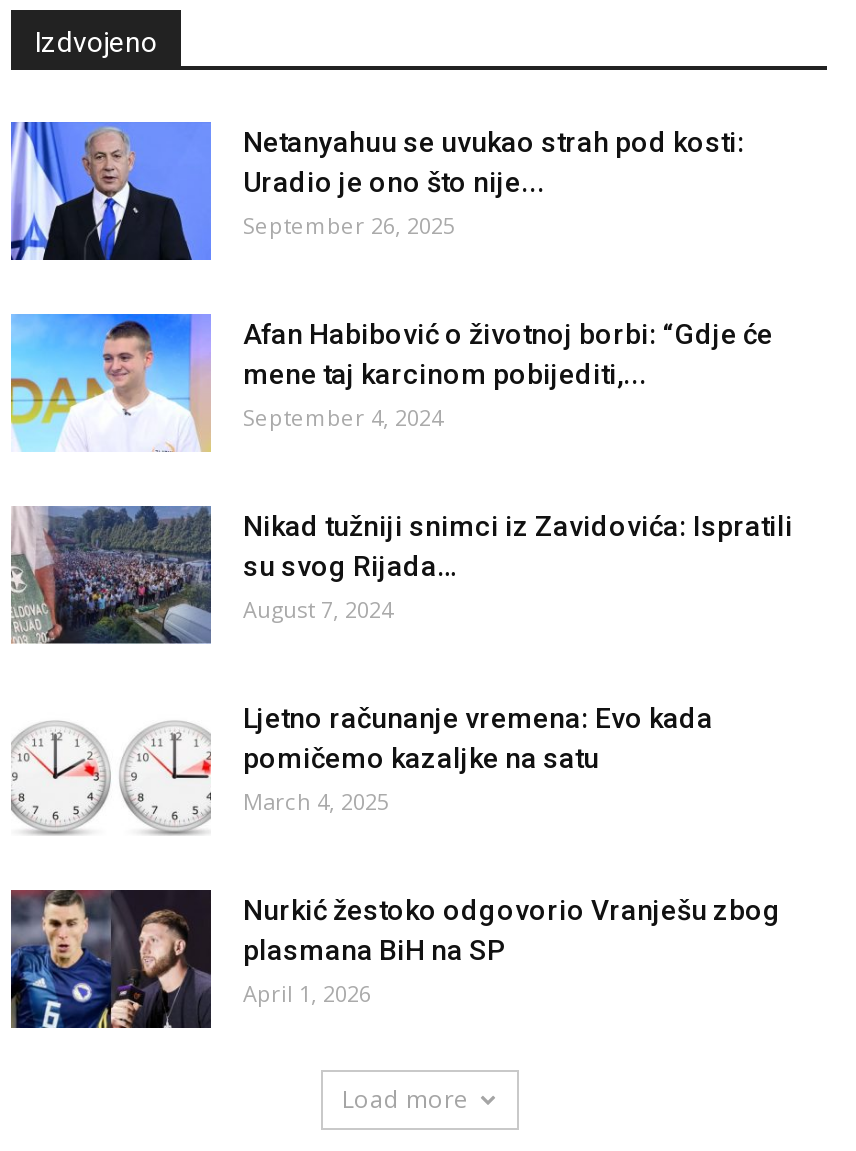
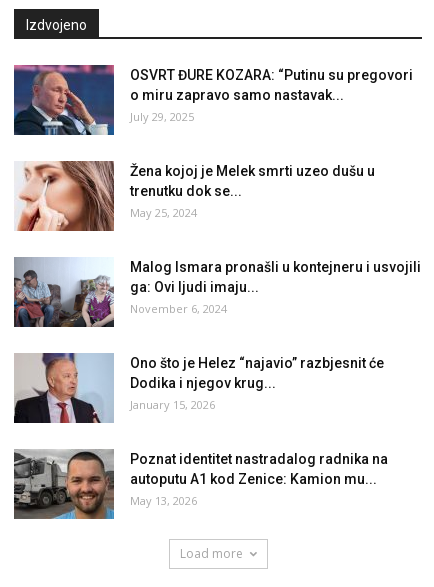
[9,120,745,262] [image] | Netanyahuu se uvukao strah pod kosti: | Uradio je ono što nije... | September 26, 2025 -> [13,64,413,136] [image] | OSVRT ĐURE KOZARA: “Putinu su pregovori | o miru zapravo samo nastavak... | July 29, 2025
[9,312,773,454] [image] | Afan Habibović o životnoj borbi: “Gdje će | mene taj karcinom pobijediti,... | September 4, 2024 -> [14,160,375,232] [image] | Žena kojoj je Melek smrti uzeo dušu u | trenutku dok se... | May 25, 2024
[11,504,793,646] [image] | Nikad tužniji snimci iz Zavidovića: Ispratili | su svog Rijada… | August 7, 2024 -> [13,257,421,328] [image] | Malog Ismara pronašli u kontejneru i usvojili | ga: Ovi ljudi imaju... | November 6, 2024
[11,698,713,838] [image] | Ljetno računanje vremena: Evo kada | pomičemo kazaljke na satu | March 4, 2025 -> [13,352,384,424] [image] | Ono što je Helez “najavio” razbjesnit će | Dodika i njegov krug... | January 15, 2026
[11,888,781,1030] [image] | Nurkić žestoko odgovorio Vranješu zbog | plasmana BiH na SP | April 1, 2026 -> [13,449,388,520] [image] | Poznat identitet nastradalog radnika na | autoputu A1 kod Zenice: Kamion mu... | May 13, 2026

